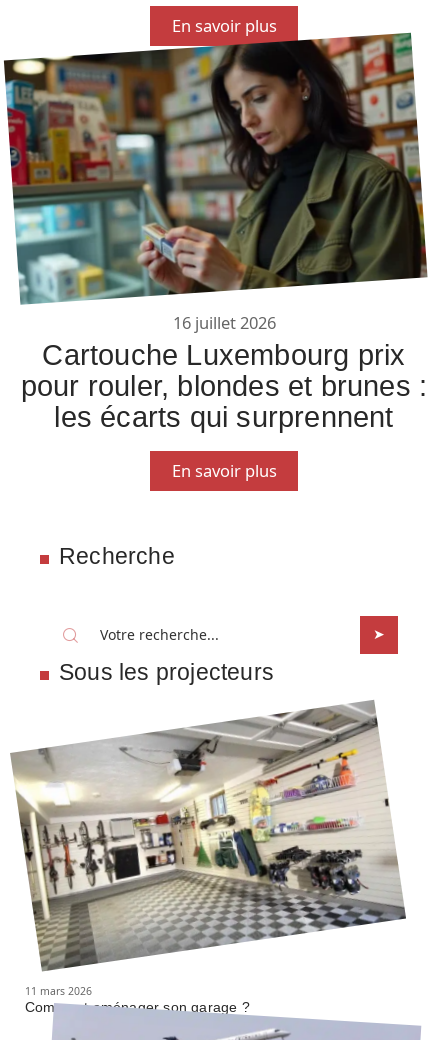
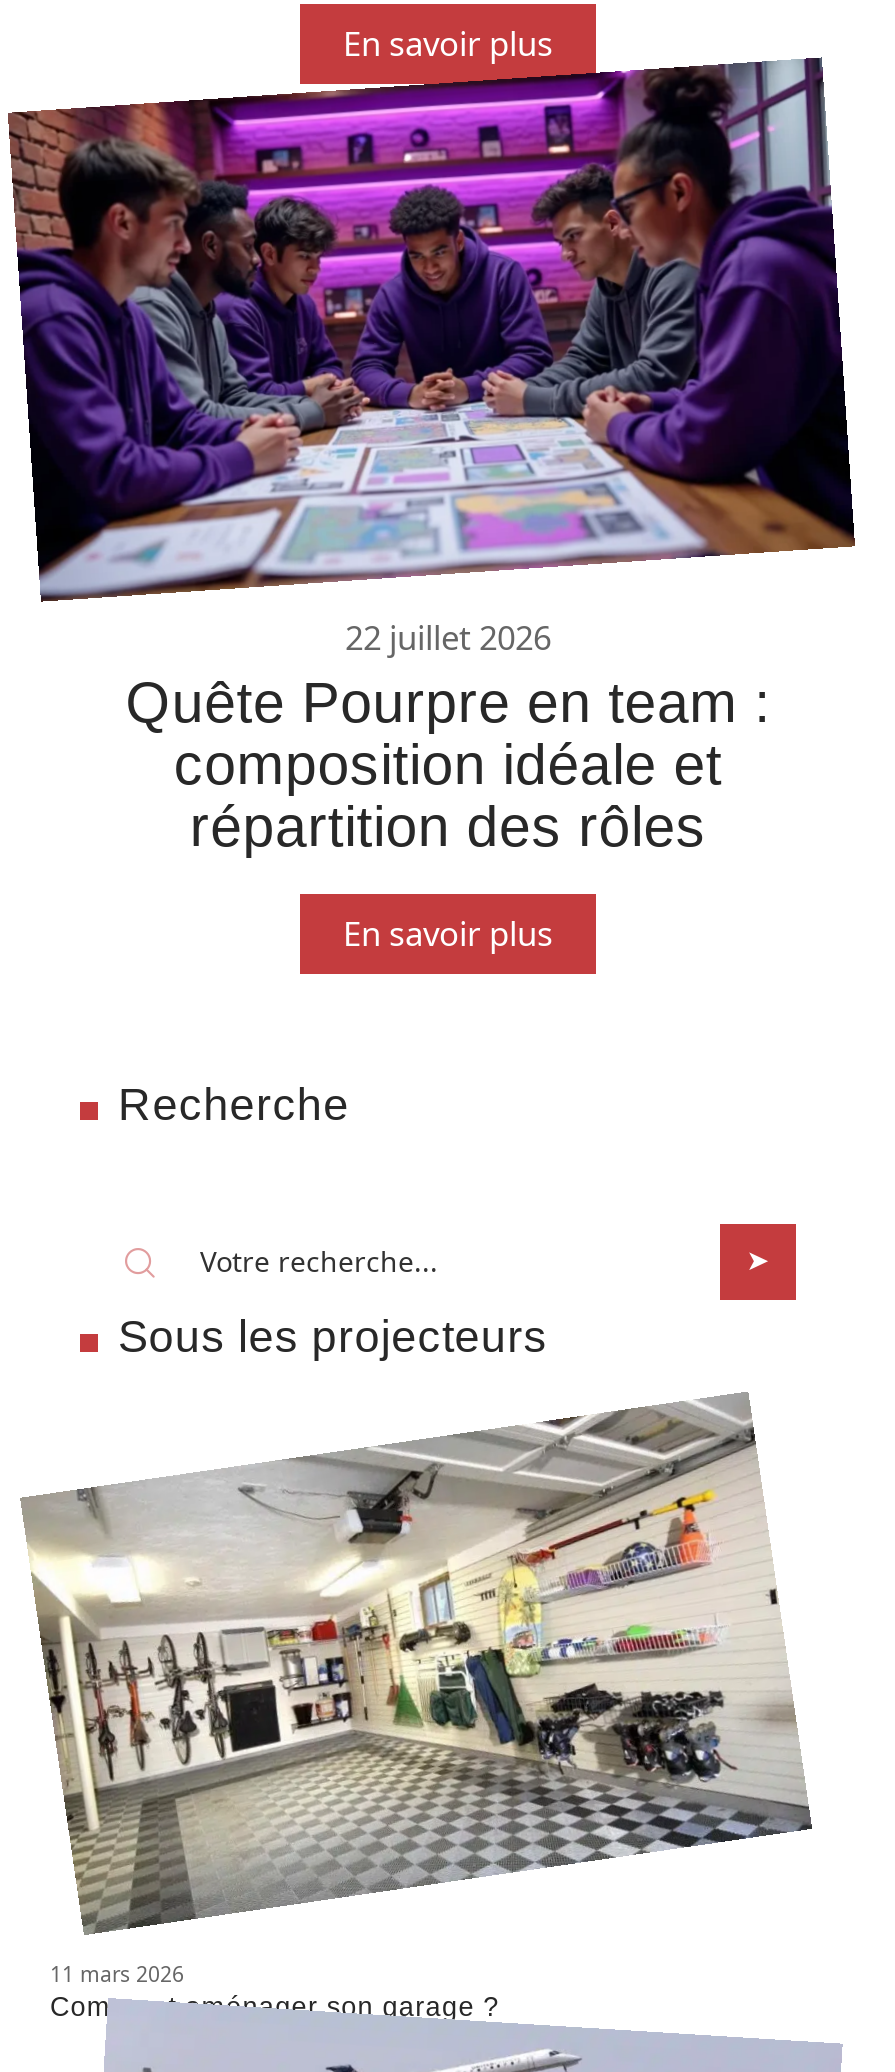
[4,32,428,433] [image] | 16 juillet 2026 | Cartouche Luxembourg prix | pour rouler, blondes et brunes : | les écarts qui surprennent -> [8,58,856,859] [image] | 22 juillet 2026 | Quête Pourpre en team : | composition idéale et | répartition des rôles

